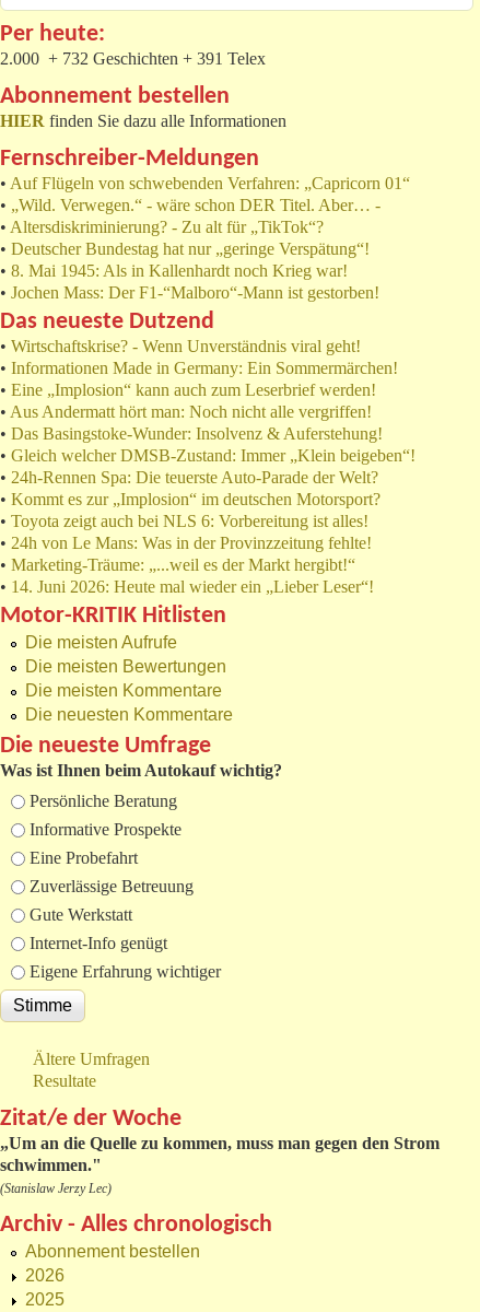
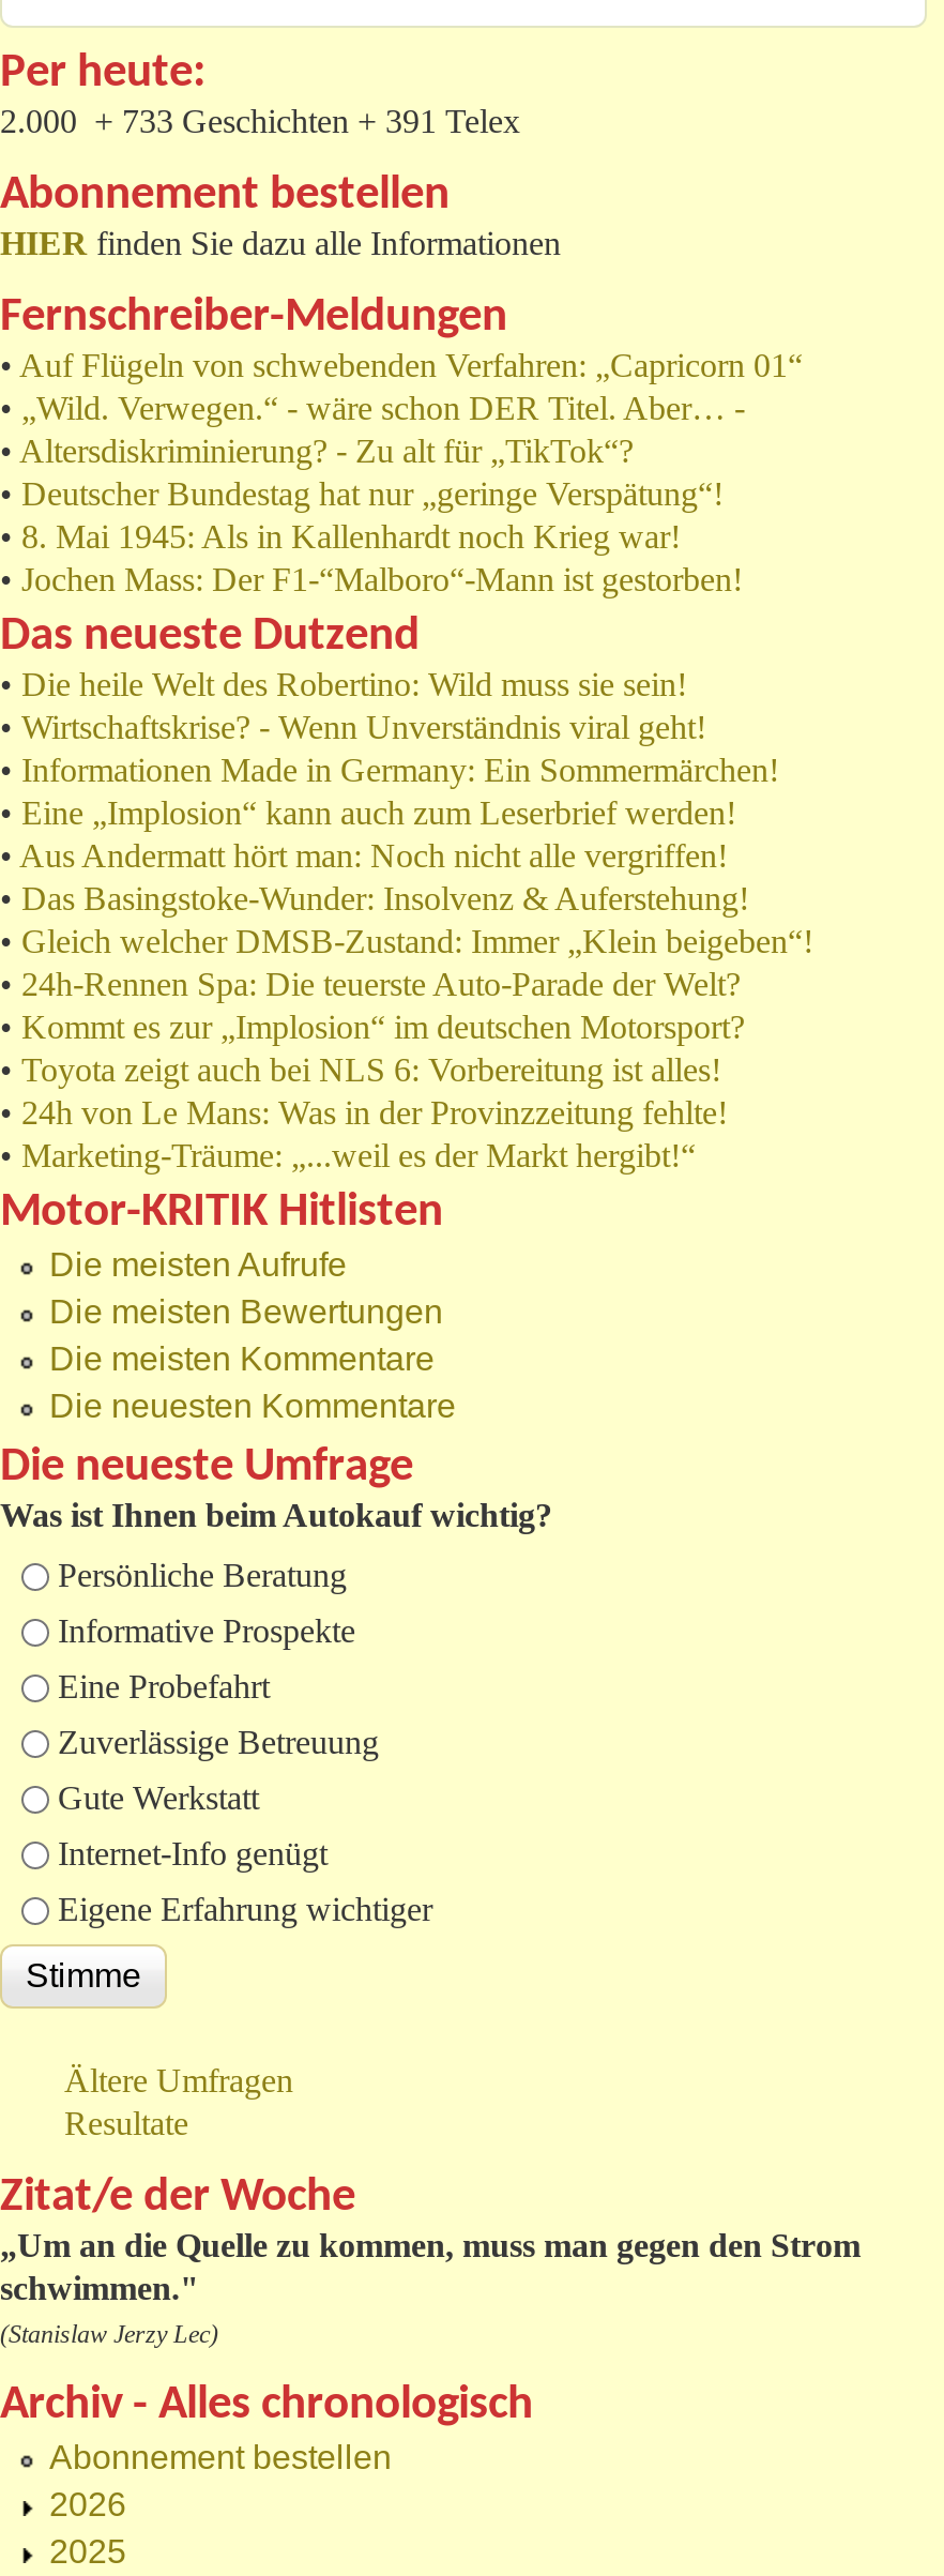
[0,49,266,67] 2.000 + 732 Geschichten + 391 Telex -> [0,102,520,138] 2.000 + 733 Geschichten + 391 Telex
none -> [0,665,687,701] • Die heile Welt des Robertino: Wild muss sie sein!
moved [0,336,415,574] -> [0,708,813,1173]: • Wirtschaftskrise? - Wenn Unverständnis viral geht! | • Informationen Made in Germany: Ein Sommermärchen! | • Eine „Implosion“ kann auch zum Leserbrief werden! | ... | • 24h von Le Mans: Was in der Provinzzeitung fehlte! | • Marketing-Träume: „...weil es der Markt hergibt!“
[0,577,374,595] • 14. Juni 2026: Heute mal wieder ein „Lieber Leser“! -> none

